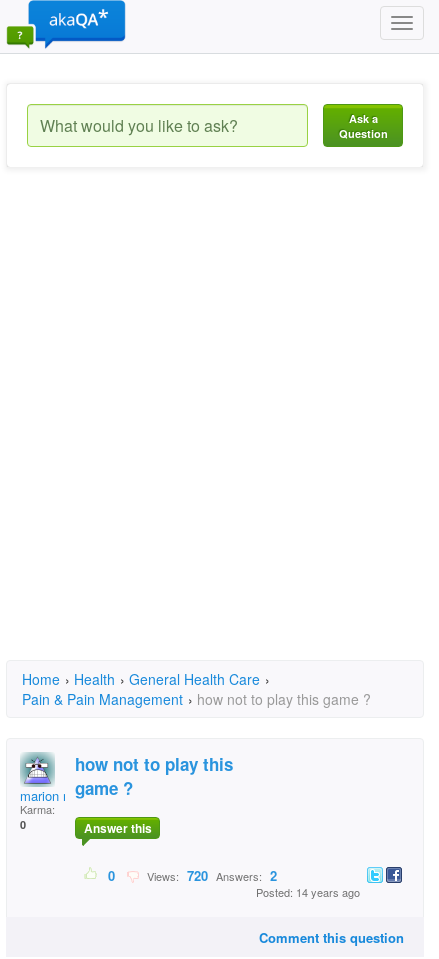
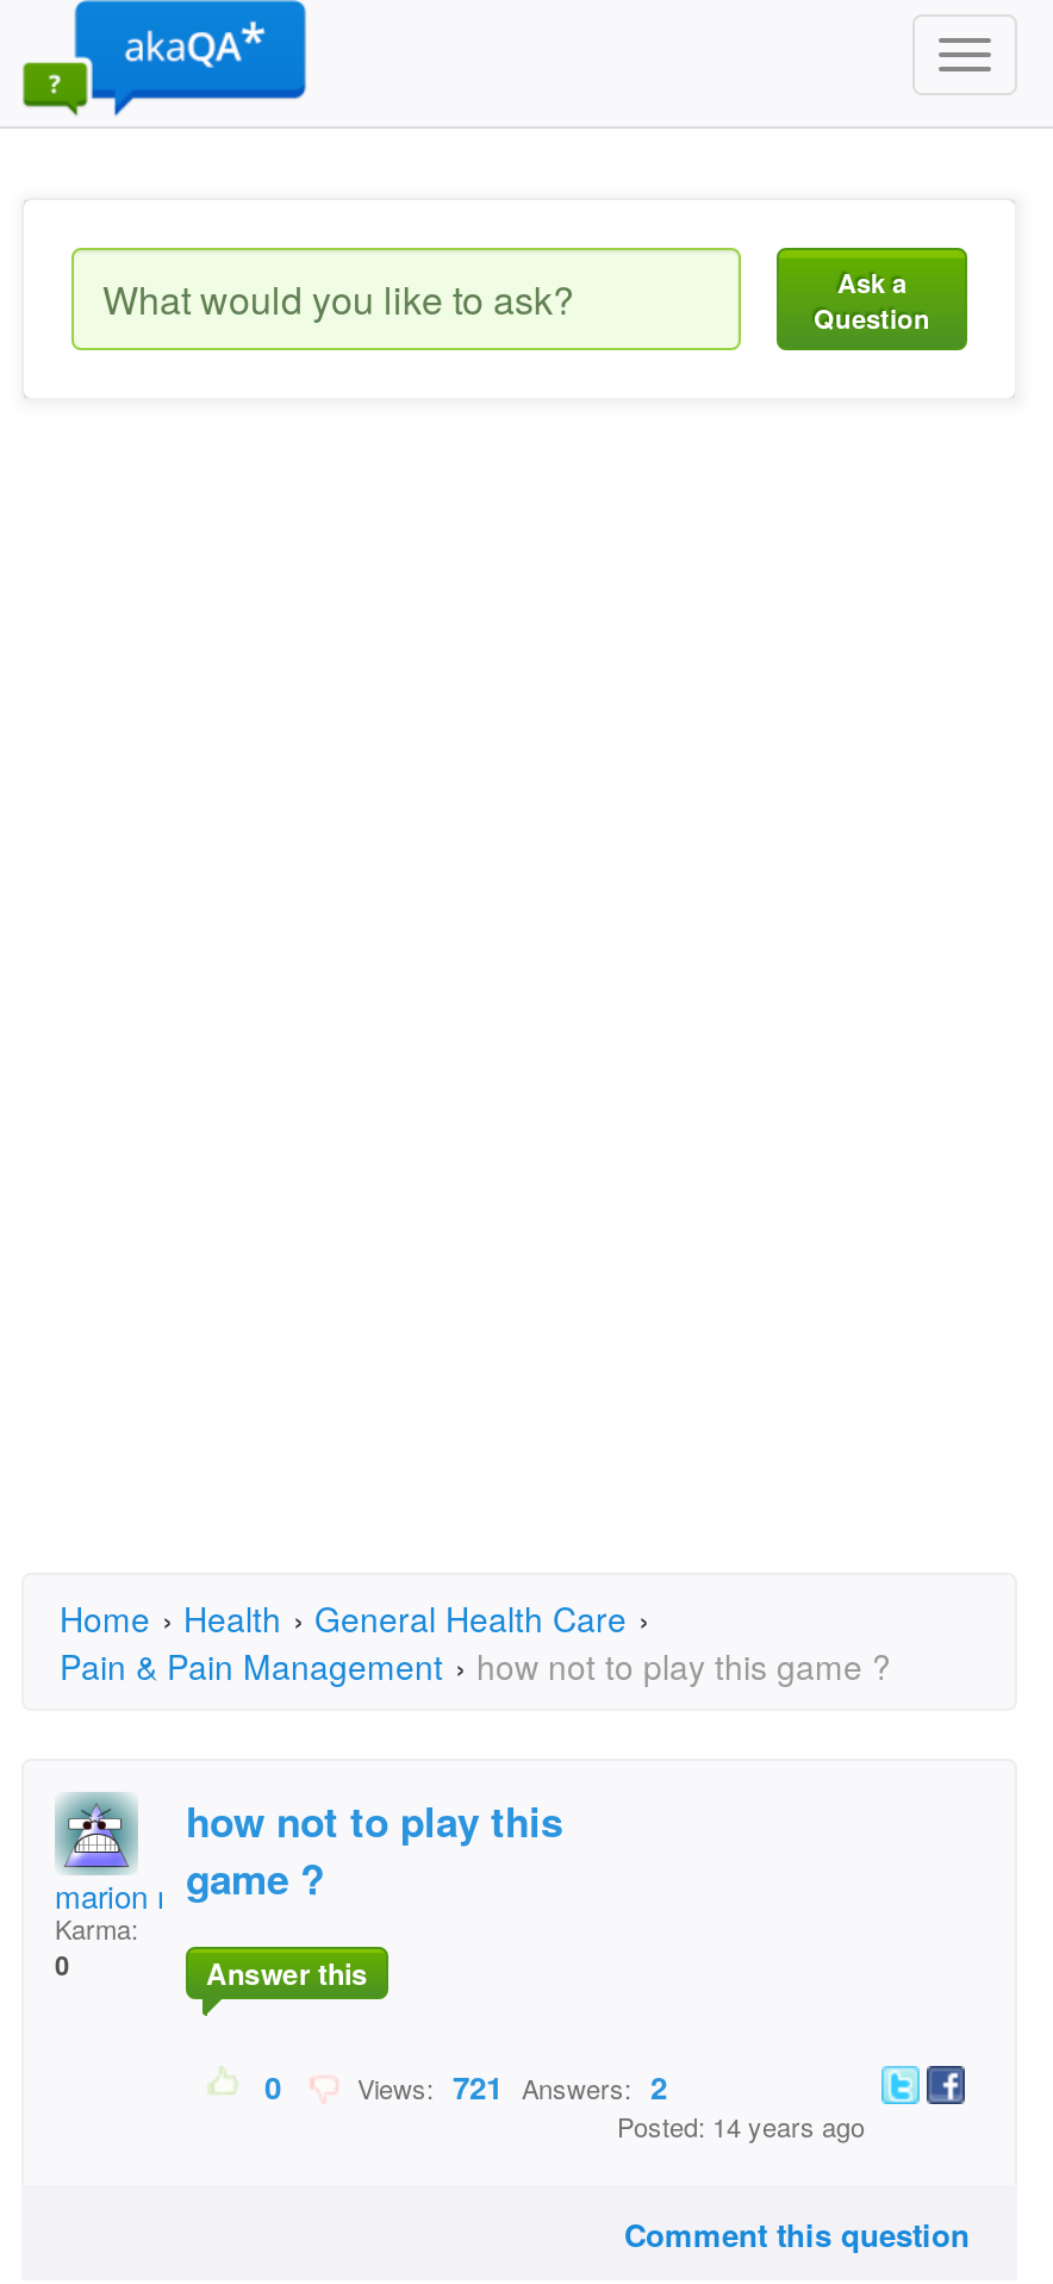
[141,866,277,885] Views: 720 Answers: 2 -> [343,2064,667,2109] Views: 721 Answers: 2

